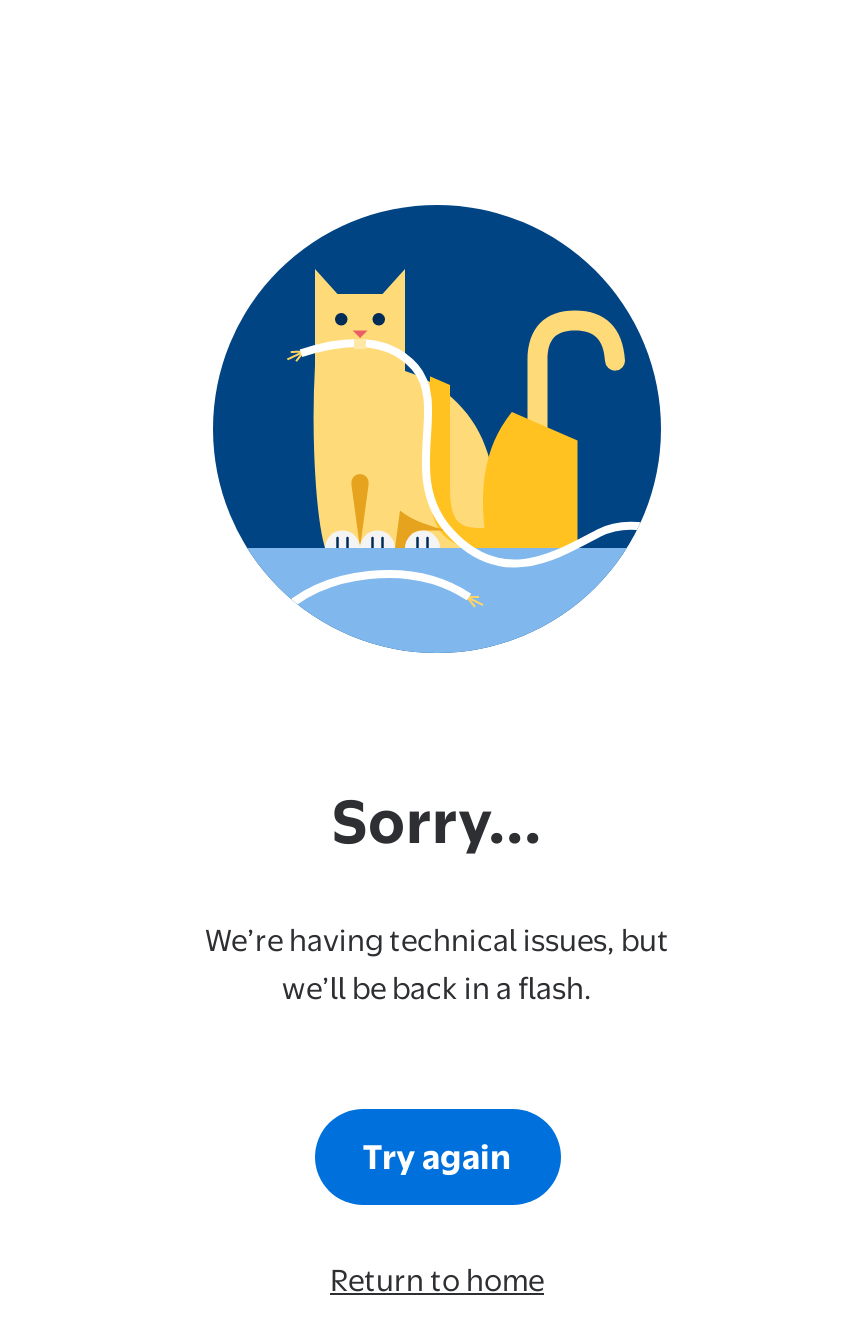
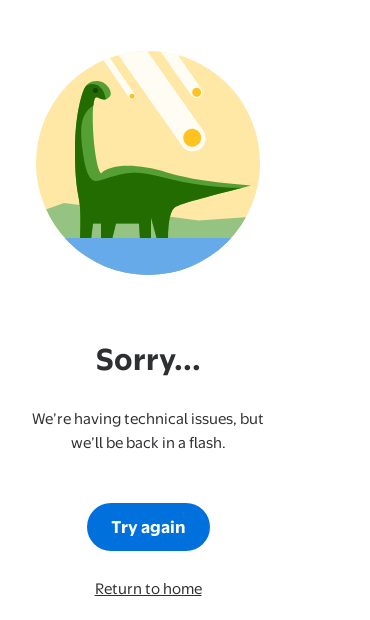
[211,203,663,609] [image] -> [36,51,260,252] [image]

